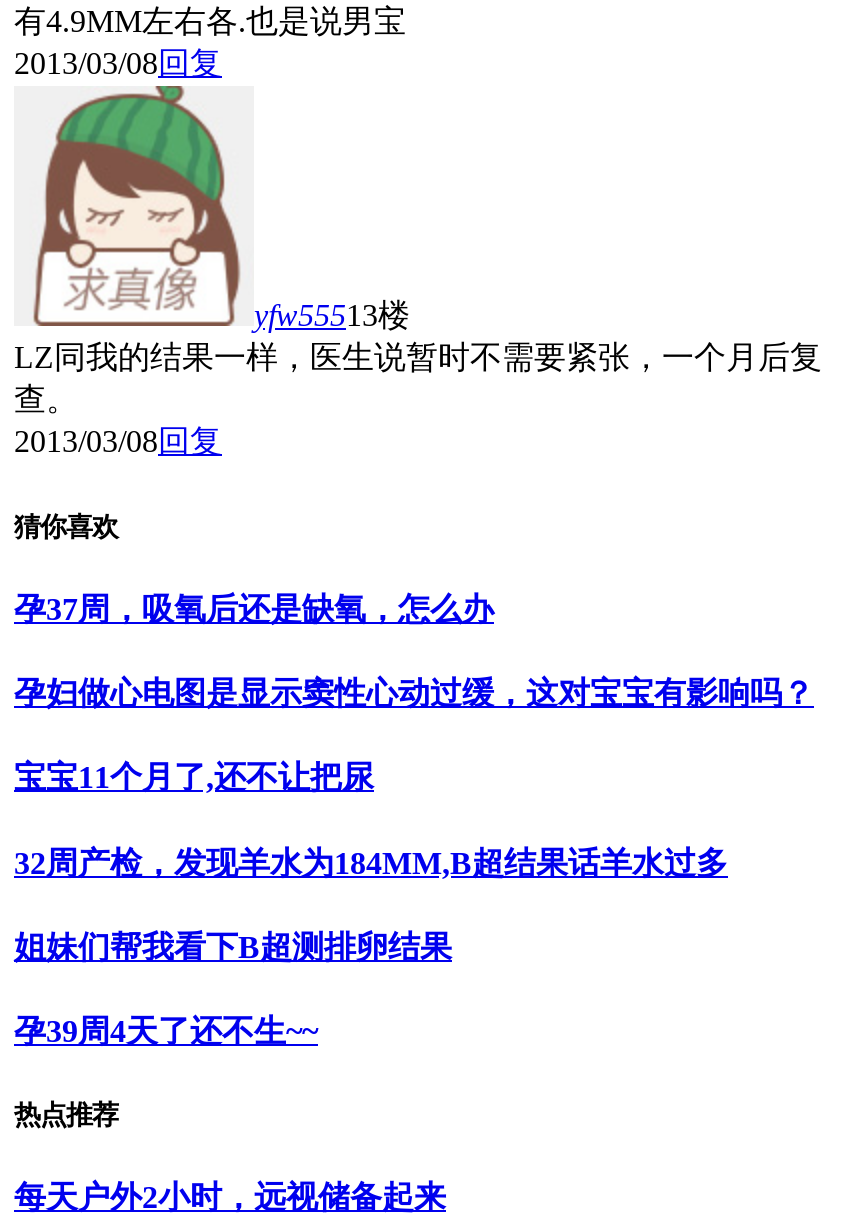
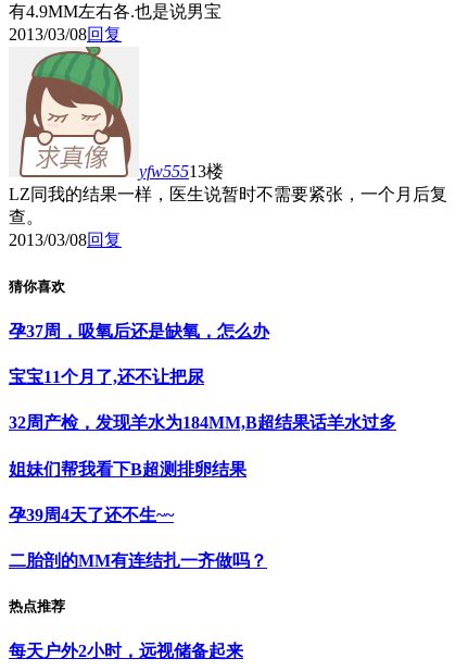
[14,676,814,710] 孕妇做心电图是显示窦性心动过缓，这对宝宝有影响吗？ -> none
moved [14,845,728,1048] -> [9,414,396,524]: 32周产检，发现羊水为184MM,B超结果话羊水过多 | 姐妹们帮我看下B超测排卵结果 | 孕39周4天了还不生~~
none -> [9,551,267,570] 二胎剖的MM有连结扎一齐做吗？

